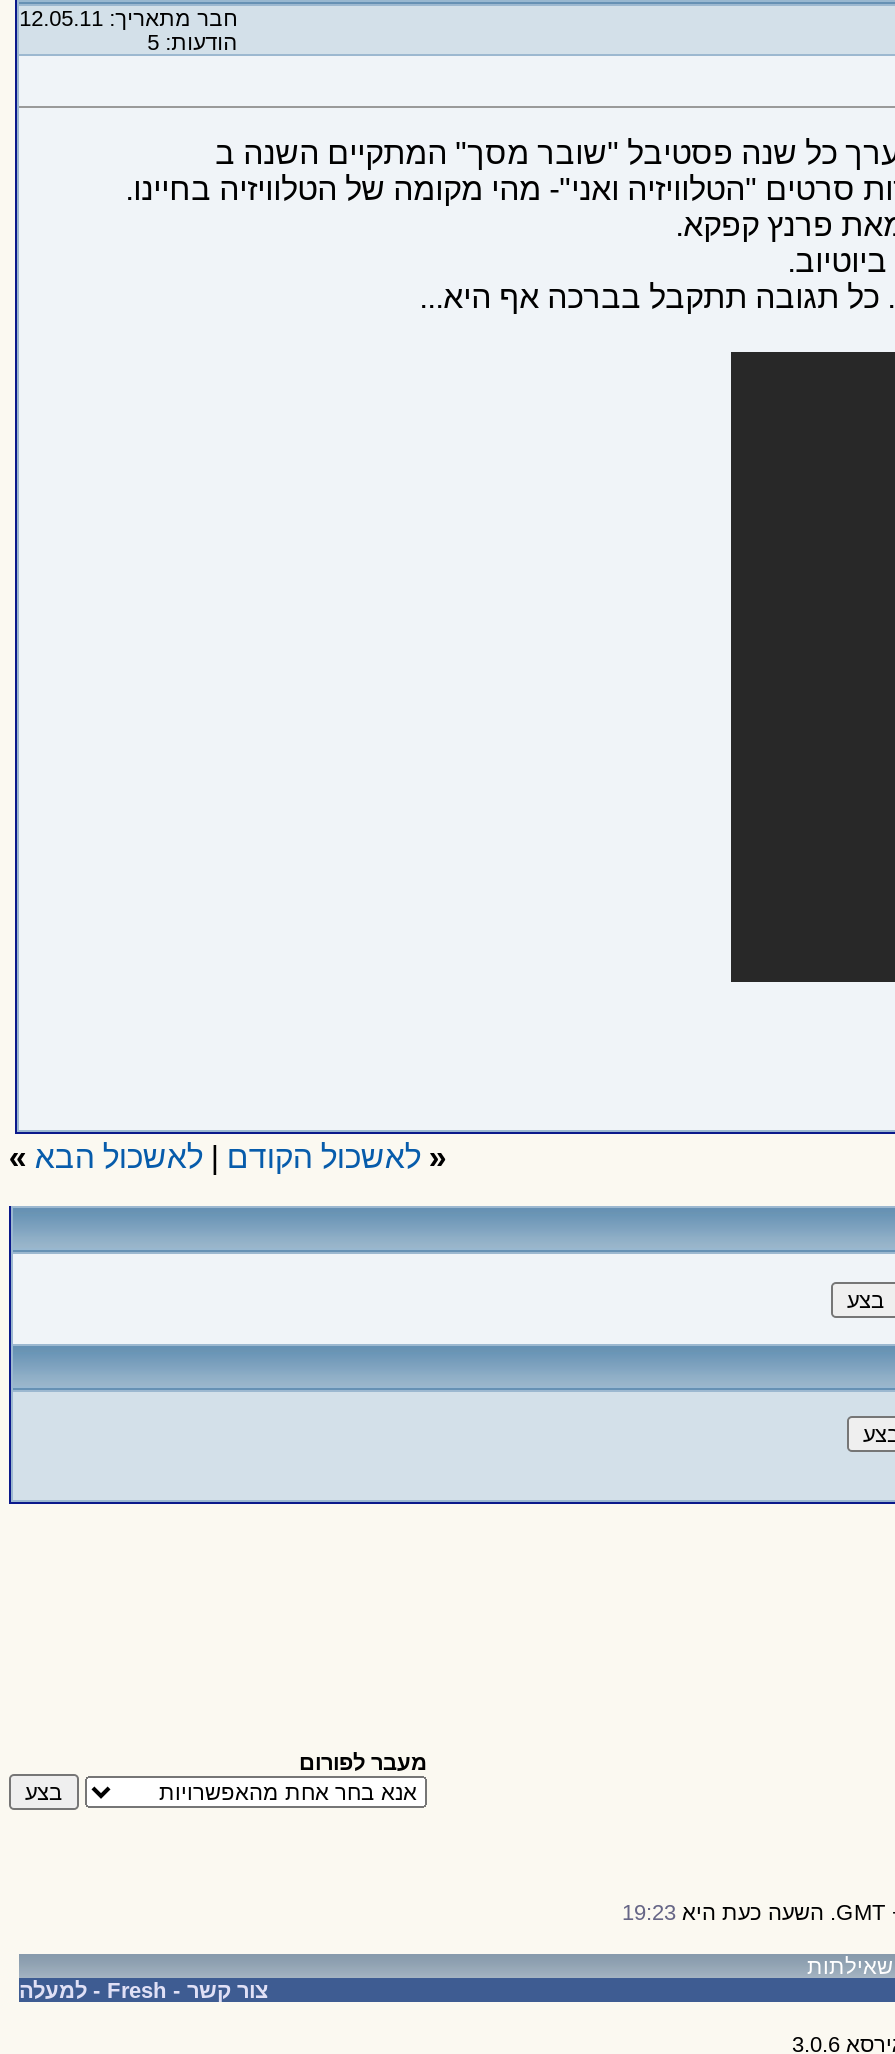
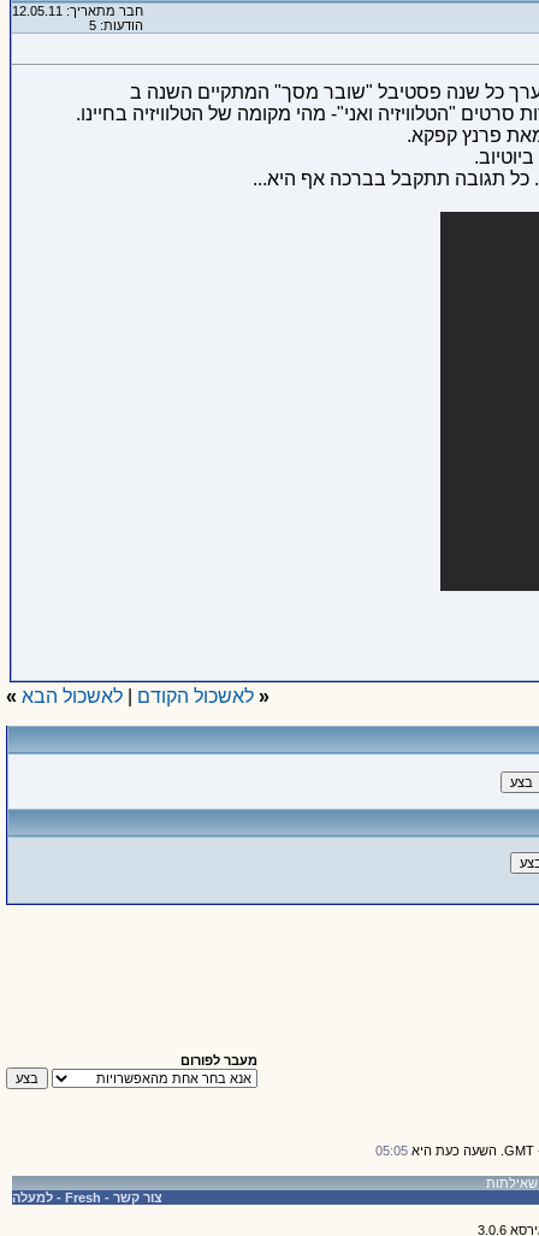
[622,1900,676,1924] 19:23 -> [375,1143,407,1158] 05:05

